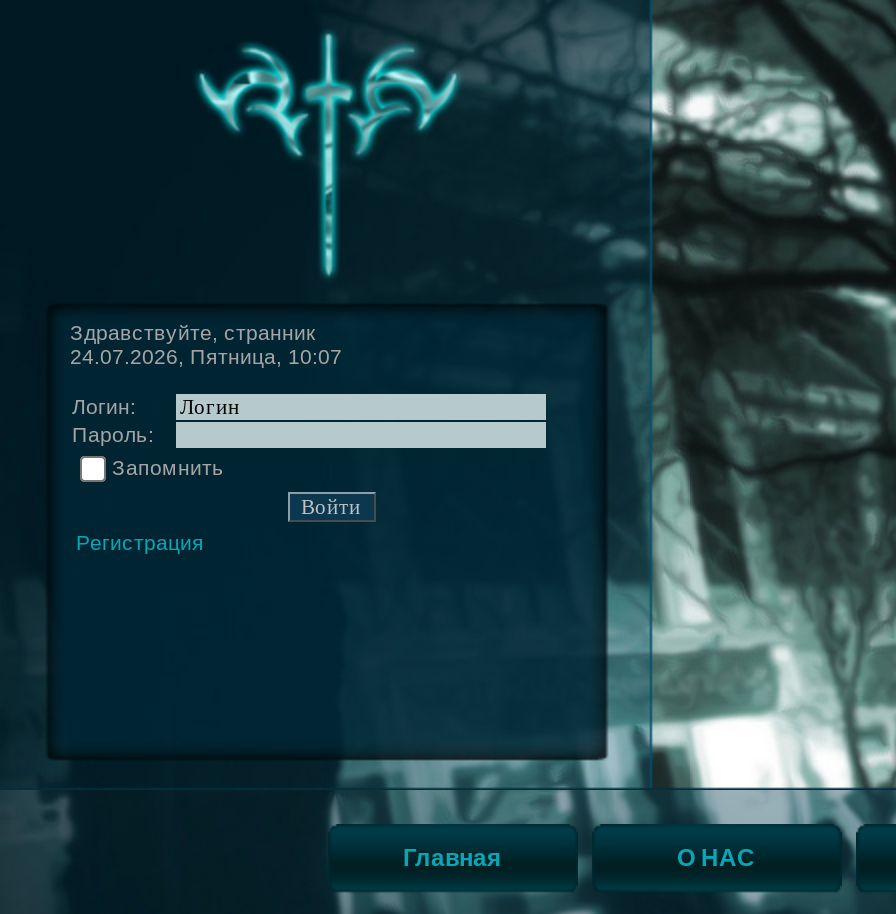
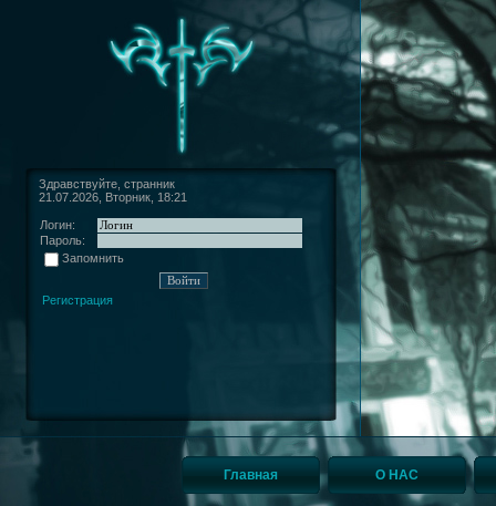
[70,344,342,368] 24.07.2026, Пятница, 10:07 -> [39,190,187,204] 21.07.2026, Вторник, 18:21

